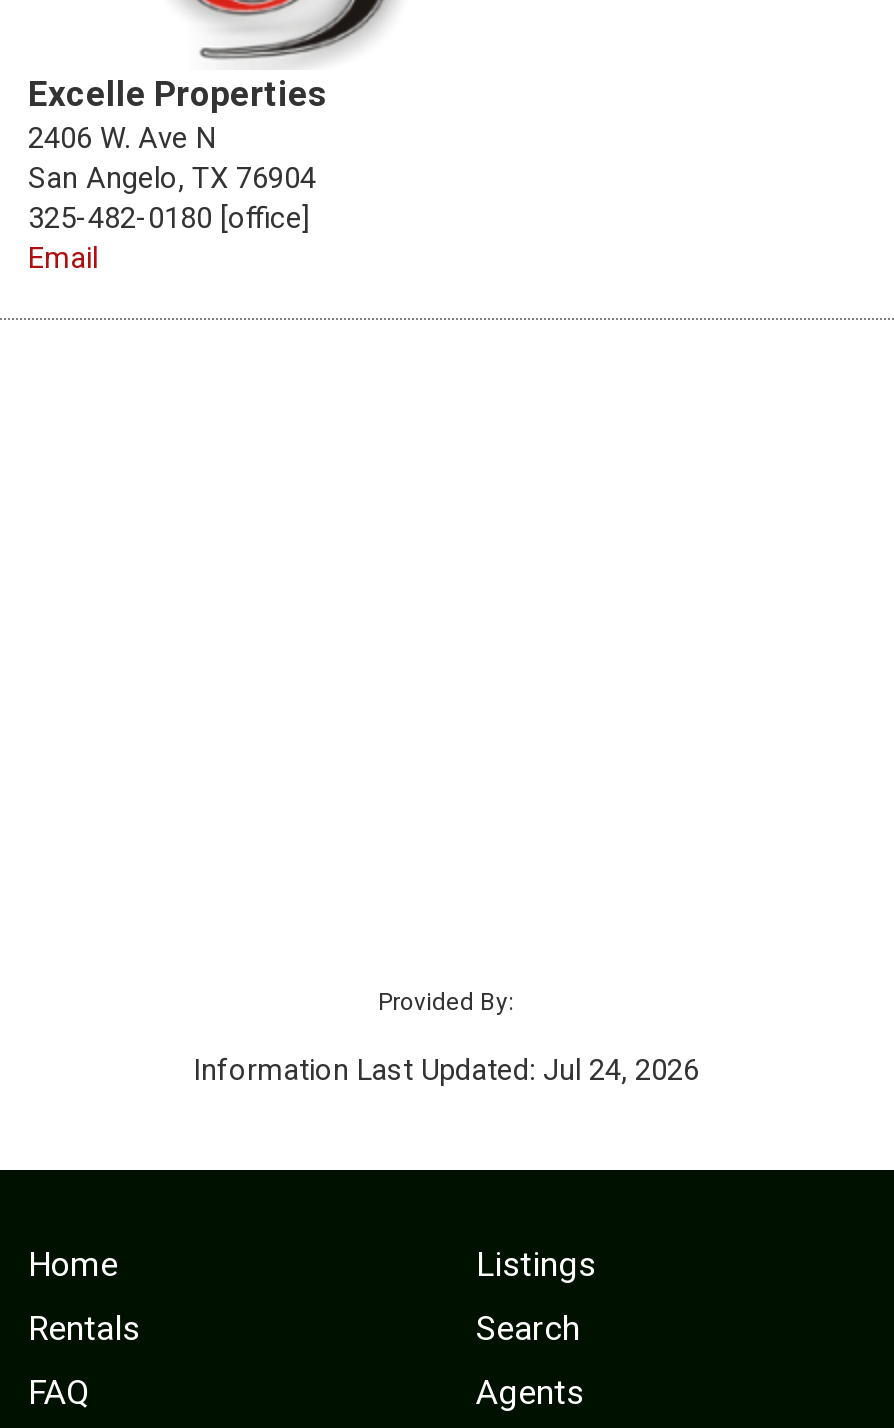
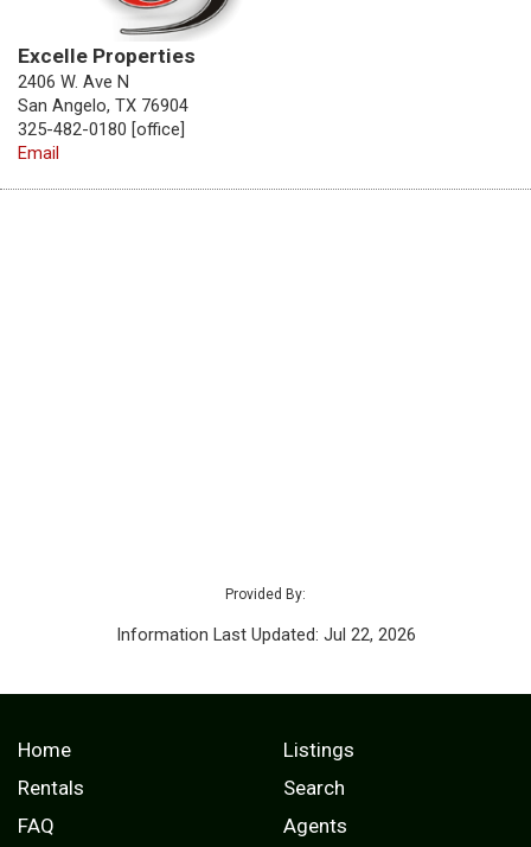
[193,1051,699,1087] Information Last Updated: Jul 24, 2026 -> [116,624,415,645] Information Last Updated: Jul 22, 2026

